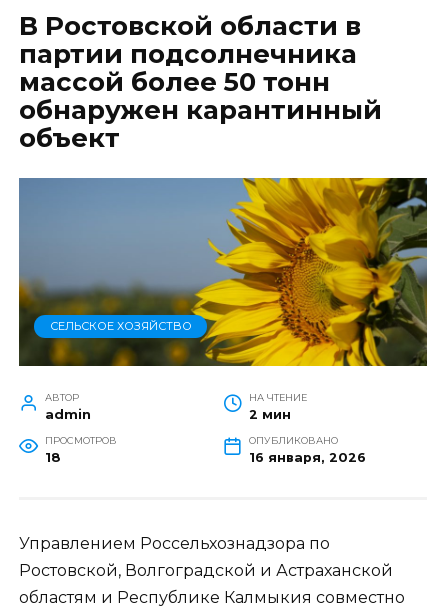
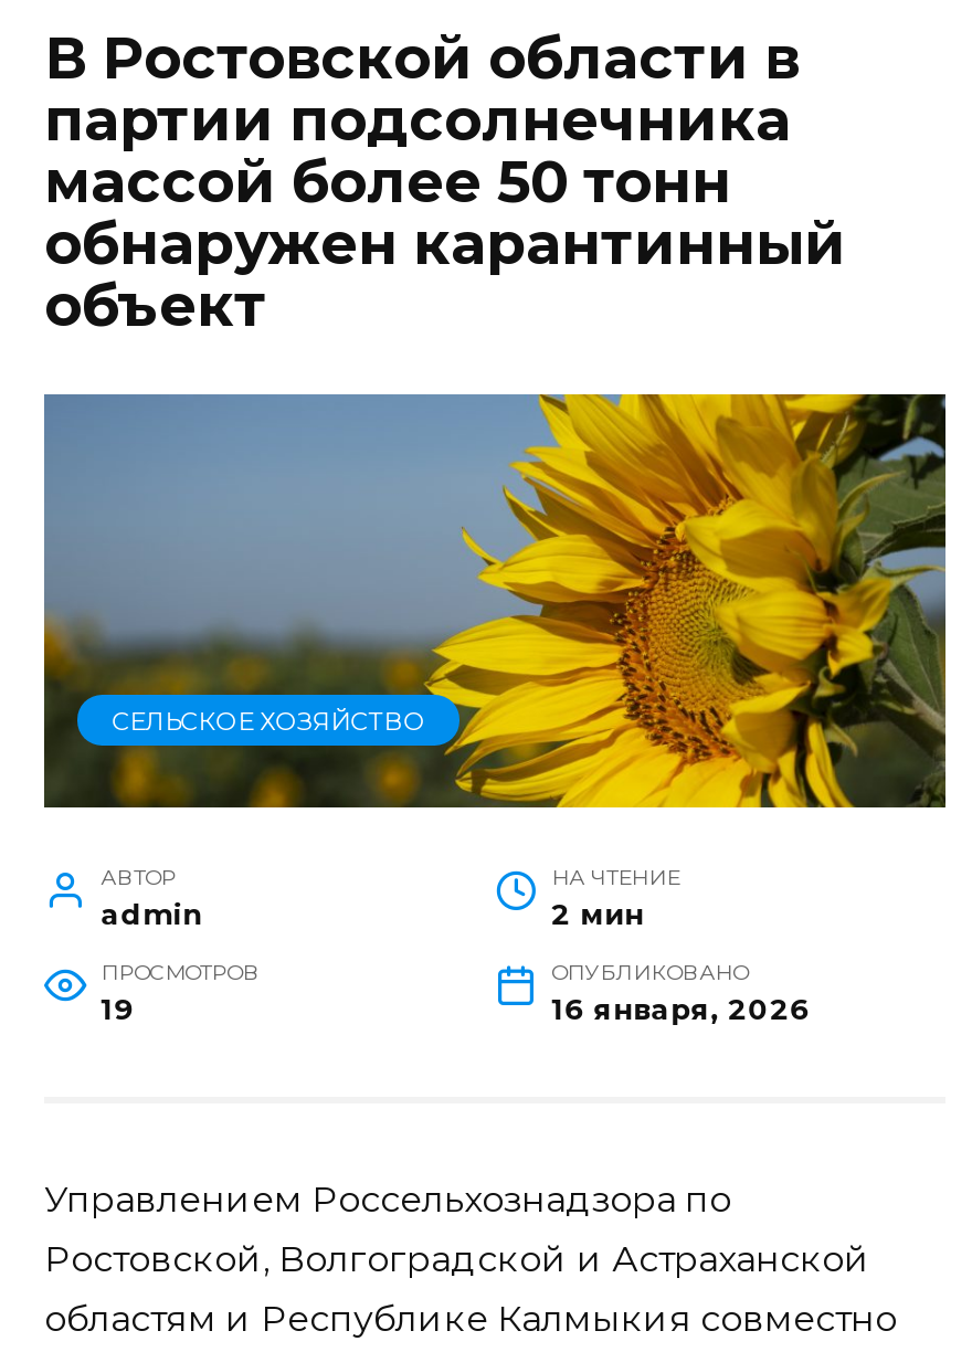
[45,450,61,465] 18 -> [101,994,134,1027] 19

